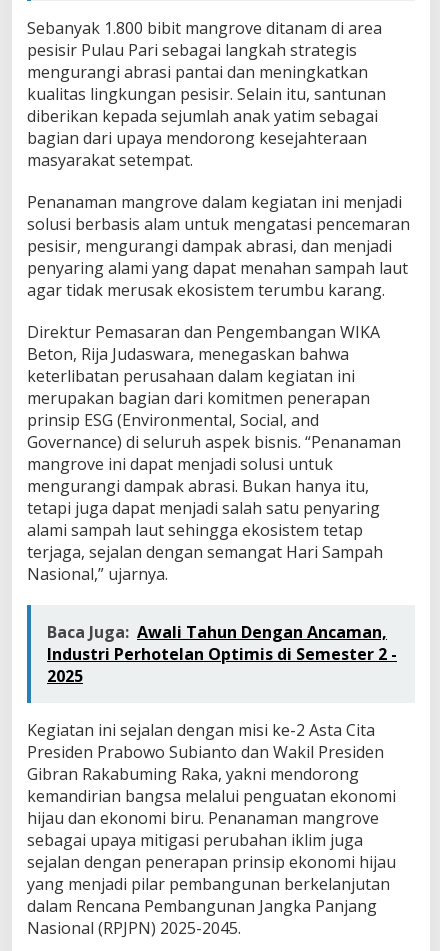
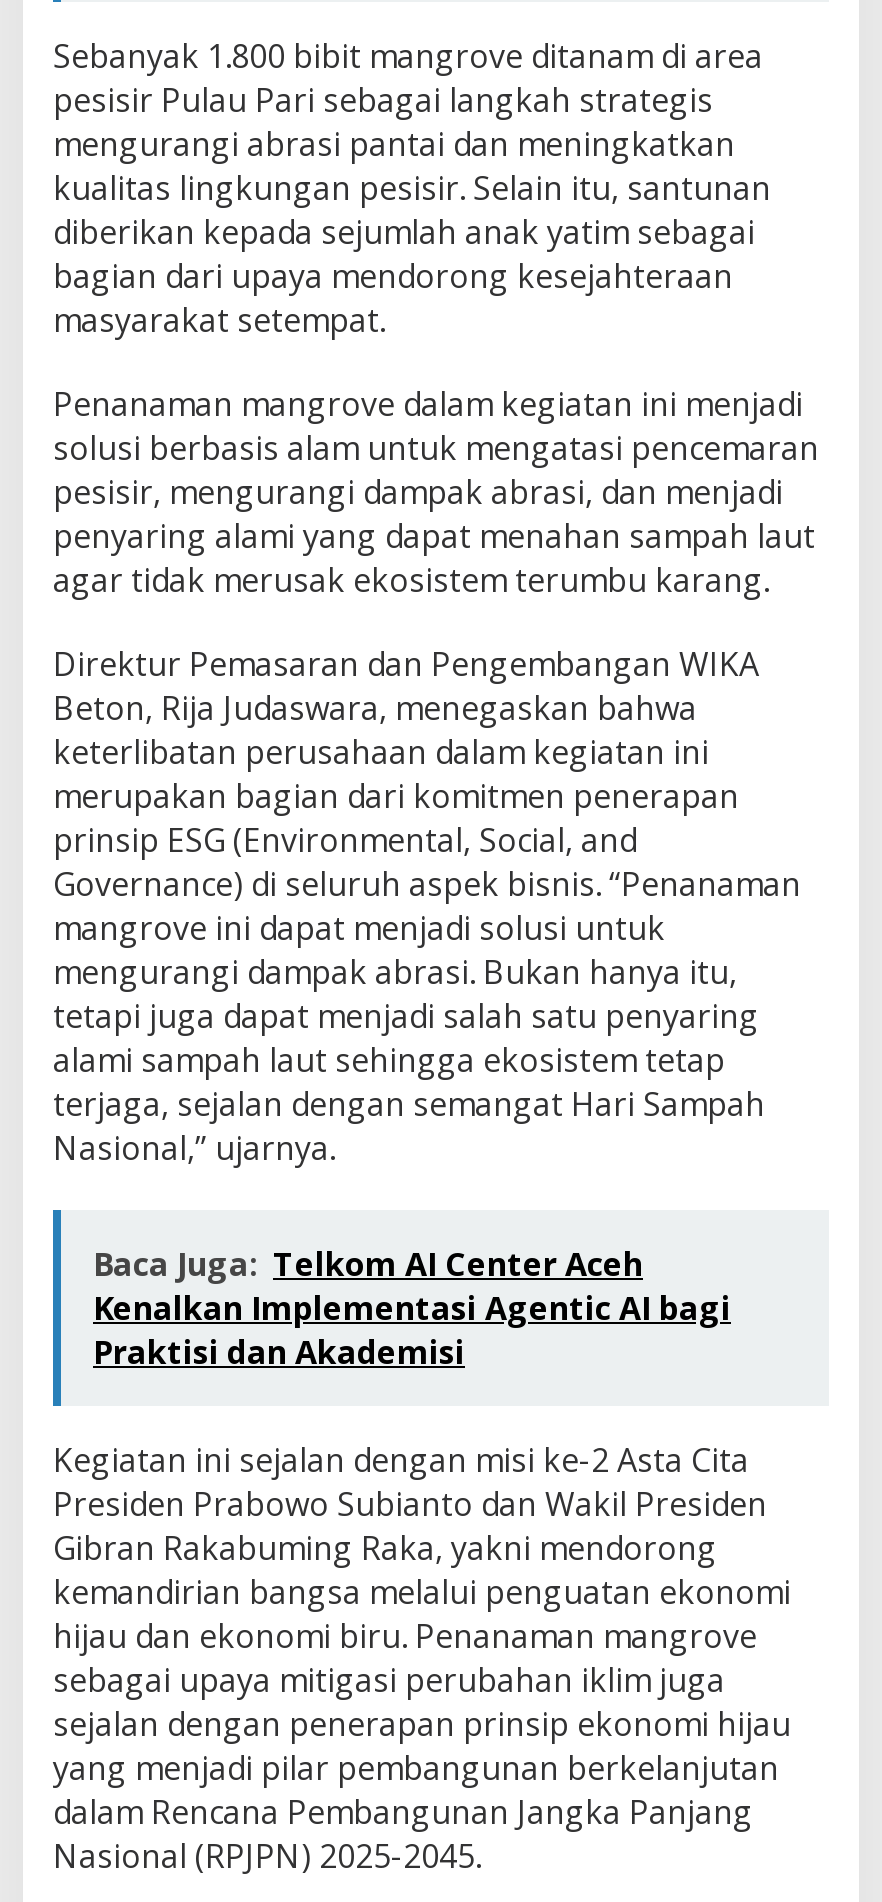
[47,621,397,687] Baca Juga: Awali Tahun Dengan Ancaman, | Industri Perhotelan Optimis di Semester 2 - | 2025 -> [93,1243,731,1375] Baca Juga: Telkom AI Center Aceh | Kenalkan Implementasi Agentic AI bagi | Praktisi dan Akademisi

